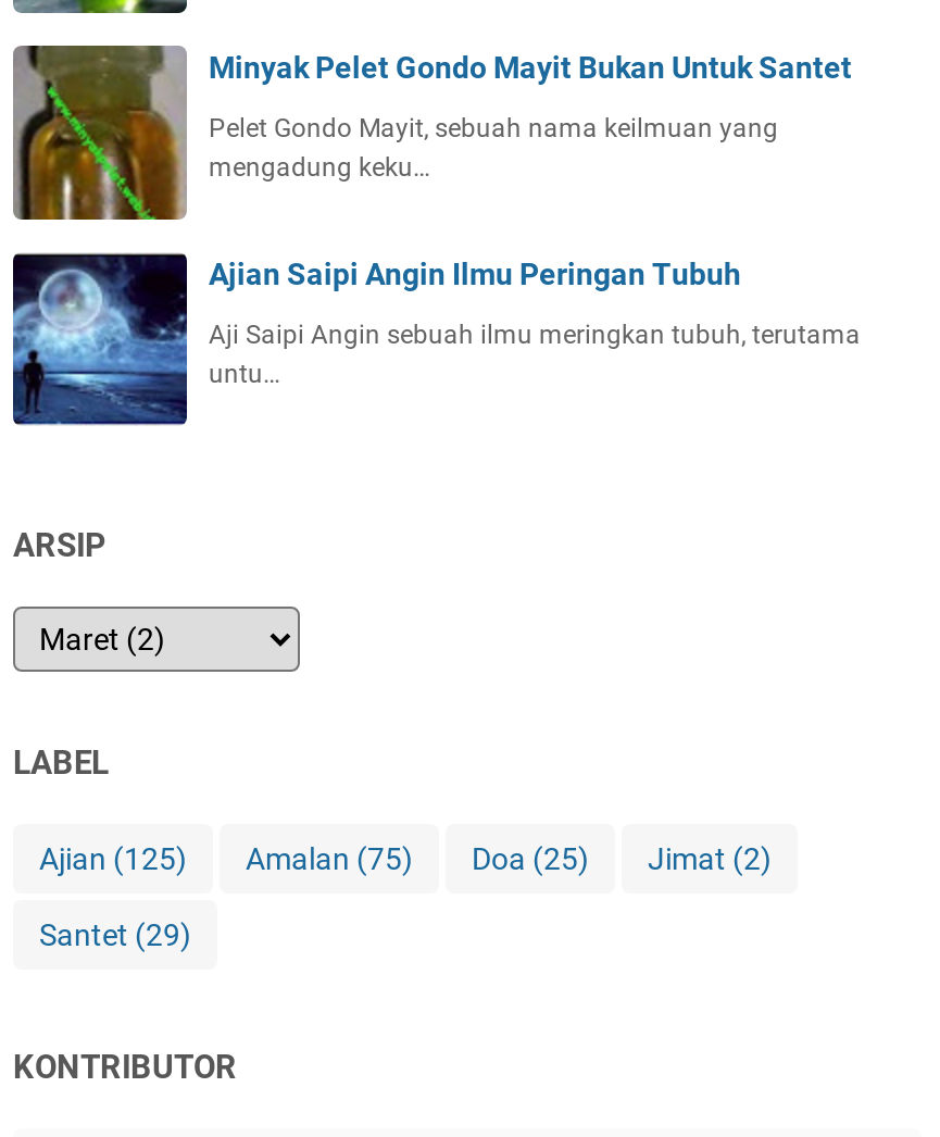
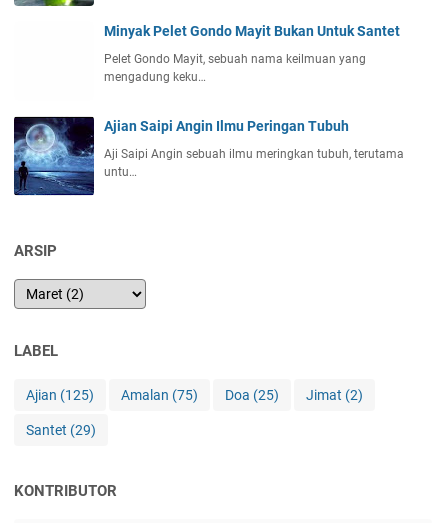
[11,43,189,222] [image] -> none

